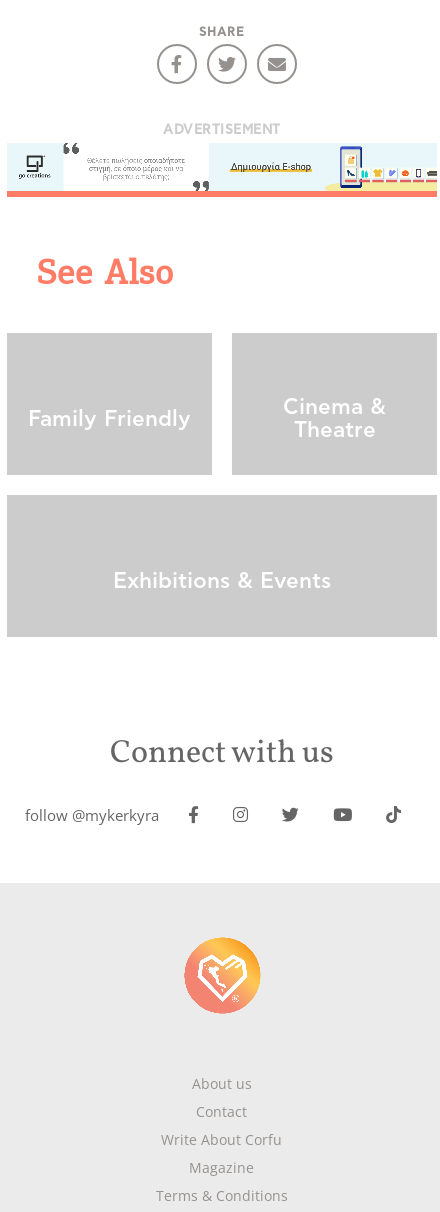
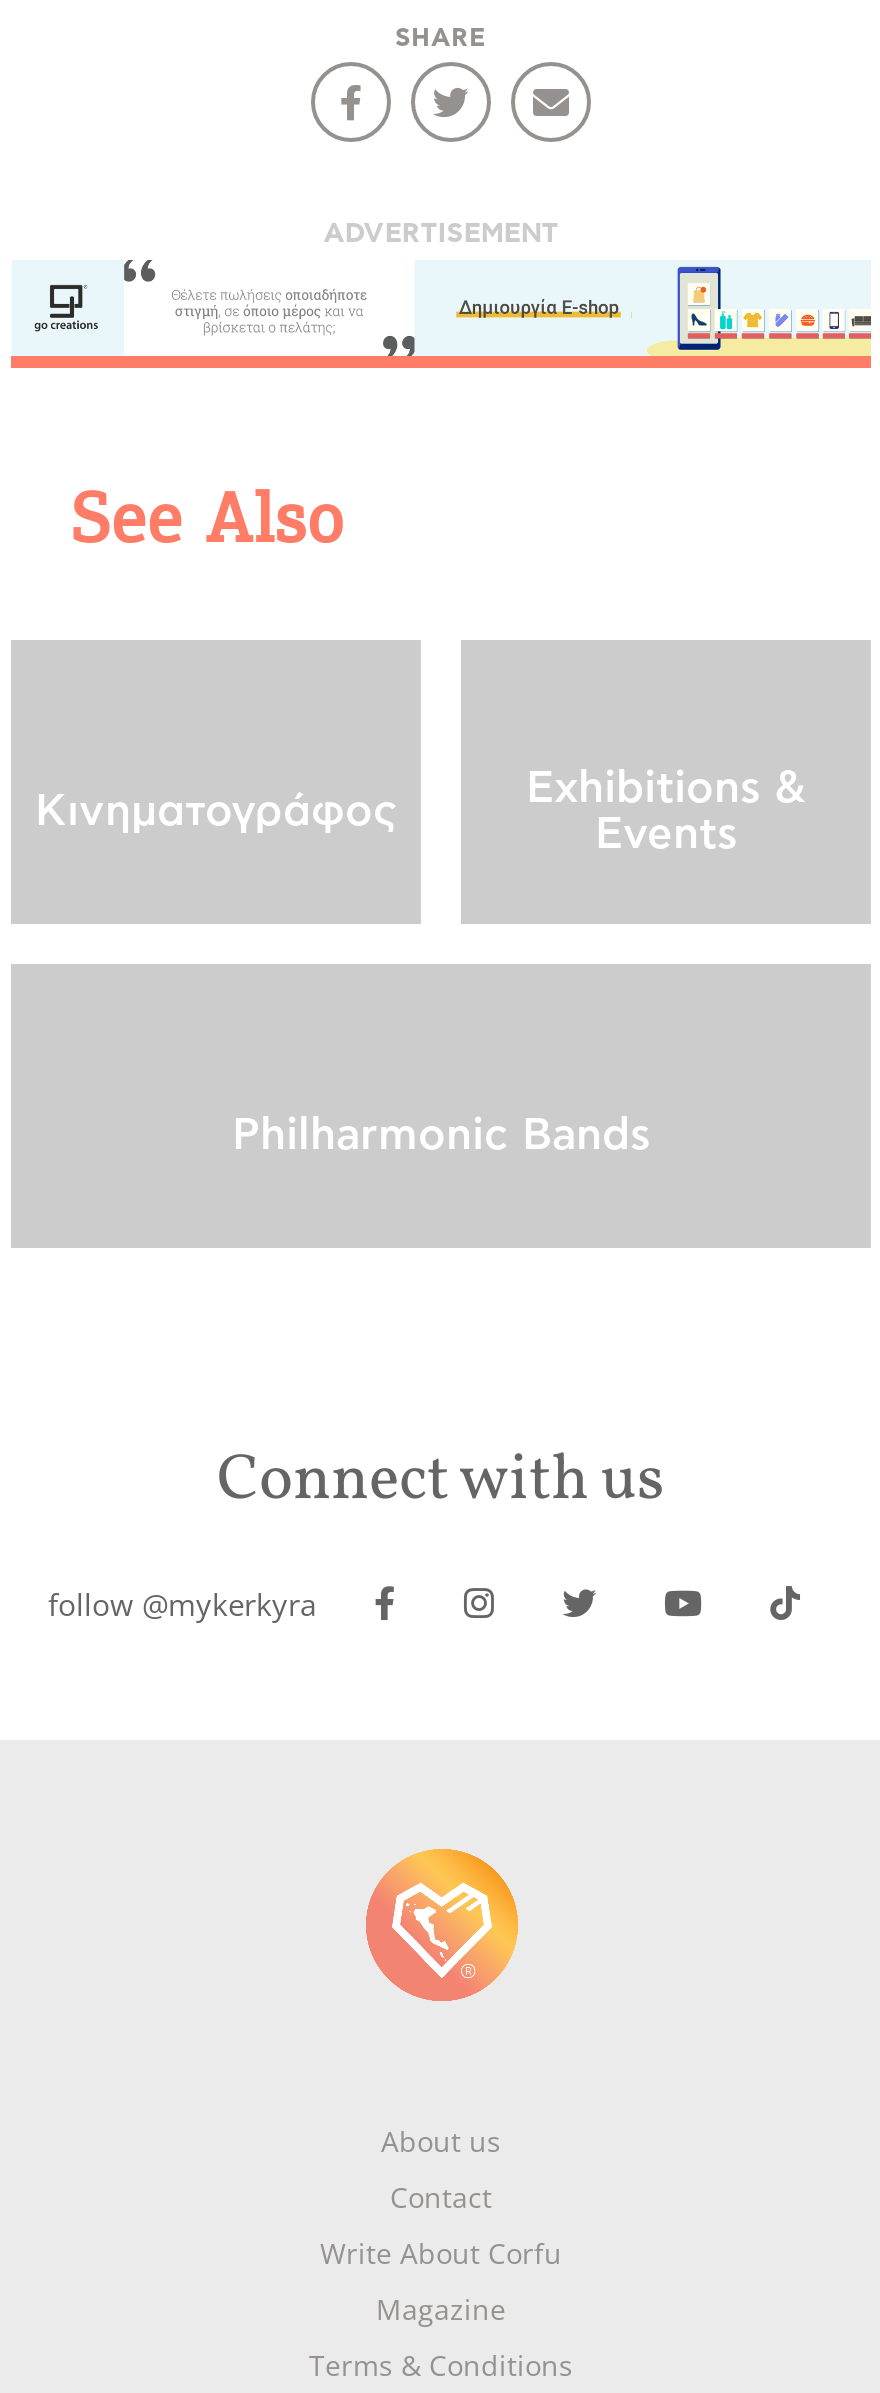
[283,396,386,441] Cinema & | Theatre -> [526,767,806,857] Exhibitions & | Events
[28,408,191,430] Family Friendly -> [35,790,397,834] Κινηματογράφος
[113,570,331,592] Exhibitions & Events -> [232,1114,650,1158] Philharmonic Bands

